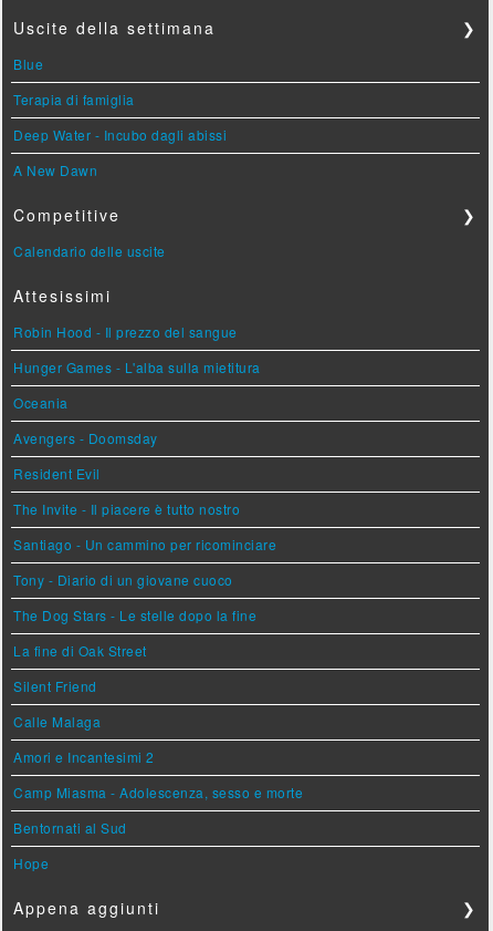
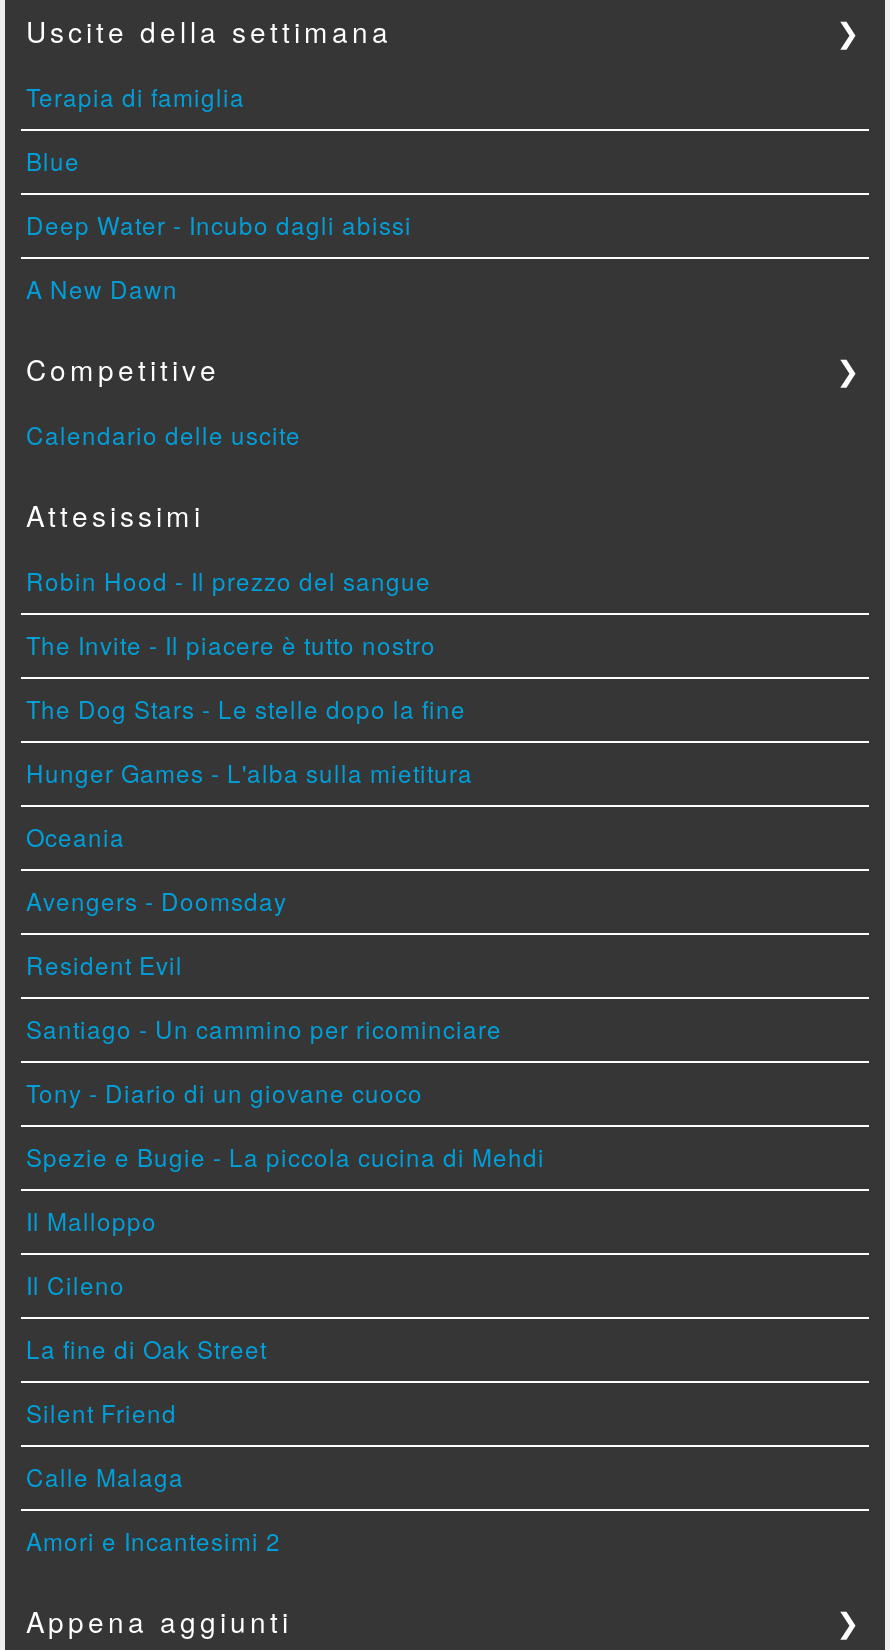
moved [14,54,44,73] -> [26,143,80,177]: Blue
moved [14,90,135,108] -> [26,79,245,113]: Terapia di famiglia
moved [14,357,261,483] -> [26,755,473,981]: Hunger Games - L'alba sulla mietitura | Oceania | Avengers - Doomsday | Resident Evil
moved [14,499,240,518] -> [26,627,436,661]: The Invite - Il piacere è tutto nostro
moved [14,535,277,589] -> [26,1011,502,1109]: Santiago - Un cammino per ricominciare | Tony - Diario di un giovane cuoco
none -> [26,1139,545,1301] Spezie e Bugie - La piccola cucina di Mehdi | Il Malloppo | Il Cileno
moved [14,605,257,624] -> [26,691,466,725]: The Dog Stars - Le stelle dopo la fine
moved [14,641,155,766] -> [26,1331,281,1557]: La fine di Oak Street | Silent Friend | Calle Malaga | Amori e Incantesimi 2
[14,783,303,872] Camp Miasma - Adolescenza, sesso e morte | Bentornati al Sud | Hope -> none

